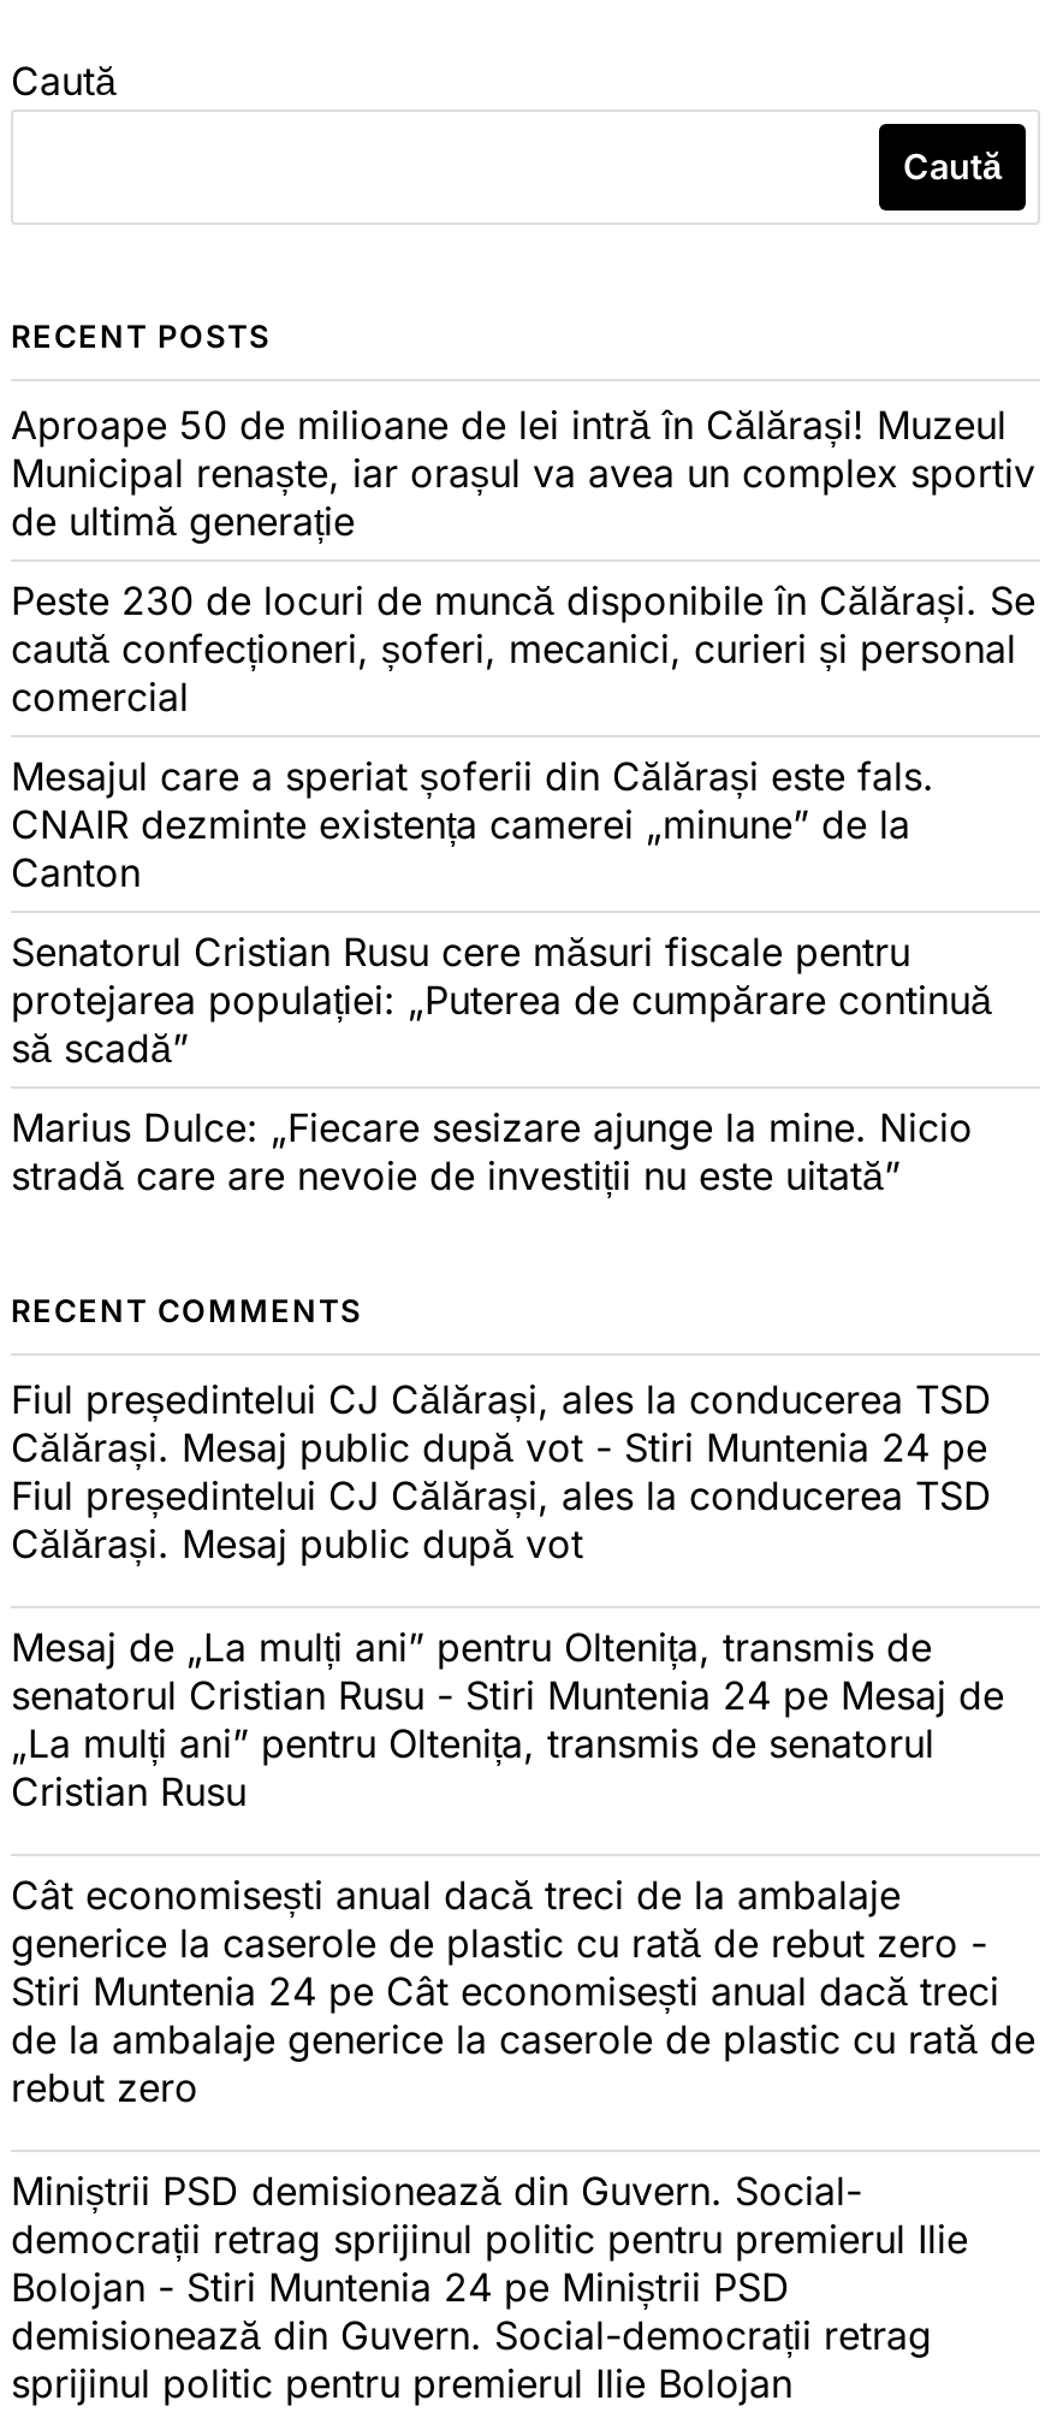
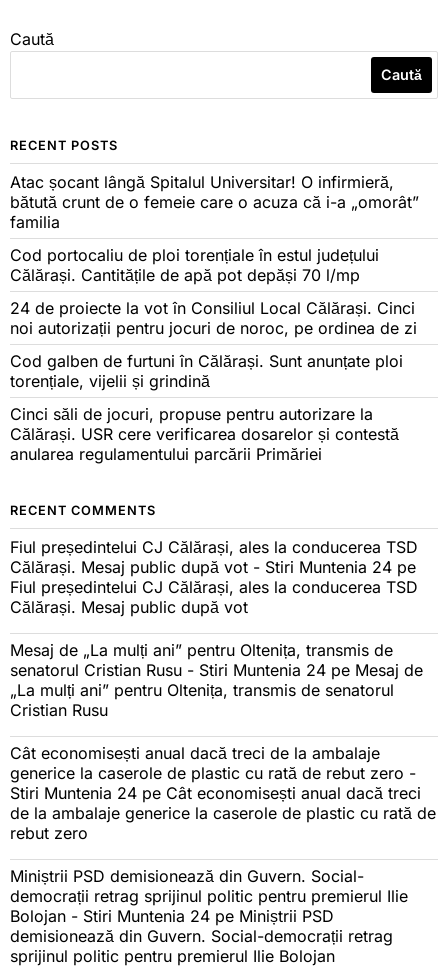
[11,399,1035,544] Aproape 50 de milioane de lei intră în Călărași! Muzeul | Municipal renaște, iar orașul va avea un complex sportiv | de ultimă generație -> [10,172,419,232] Atac șocant lângă Spitalul Universitar! O infirmieră, | bătută crunt de o femeie care o acuza că i-a „omorât” | familia
[11,575,1035,719] Peste 230 de locuri de muncă disponibile în Călărași. Se | caută confecționeri, șoferi, mecanici, curieri și personal | comercial -> [10,245,379,285] Cod portocaliu de ploi torențiale în estul județului | Călărași. Cantitățile de apă pot depăși 70 l/mp
[11,750,934,895] Mesajul care a speriat șoferii din Călărași este fals. | CNAIR dezminte existența camerei „minune” de la | Canton -> [10,298,417,338] 24 de proiecte la vot în Consiliul Local Călărași. Cinci | noi autorizații pentru jocuri de noroc, pe ordinea de zi
[11,926,992,1070] Senatorul Cristian Rusu cere măsuri fiscale pentru | protejarea populației: „Puterea de cumpărare continuă | să scadă” -> [10,351,403,391] Cod galben de furtuni în Călărași. Sunt anunțate ploi | torențiale, vijelii și grindină
[11,1102,973,1198] Marius Dulce: „Fiecare sesizare ajunge la mine. Nicio | stradă care are nevoie de investiții nu este uitată” -> [10,404,399,464] Cinci săli de jocuri, propuse pentru autorizare la | Călărași. USR cere verificarea dosarelor și contestă | anularea regulamentului parcării Primăriei

